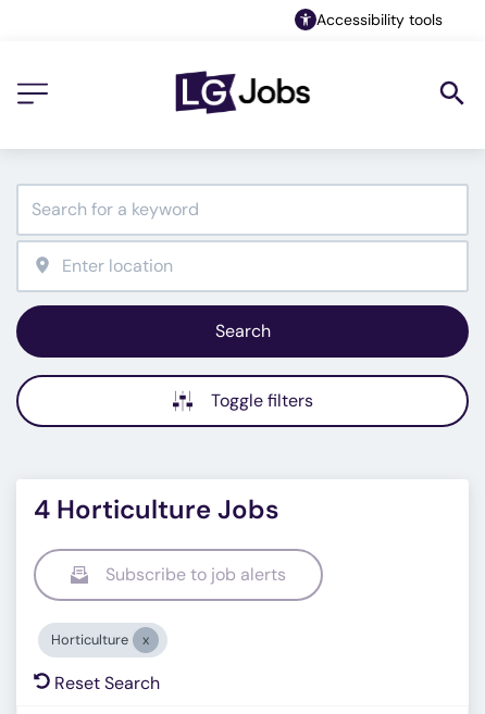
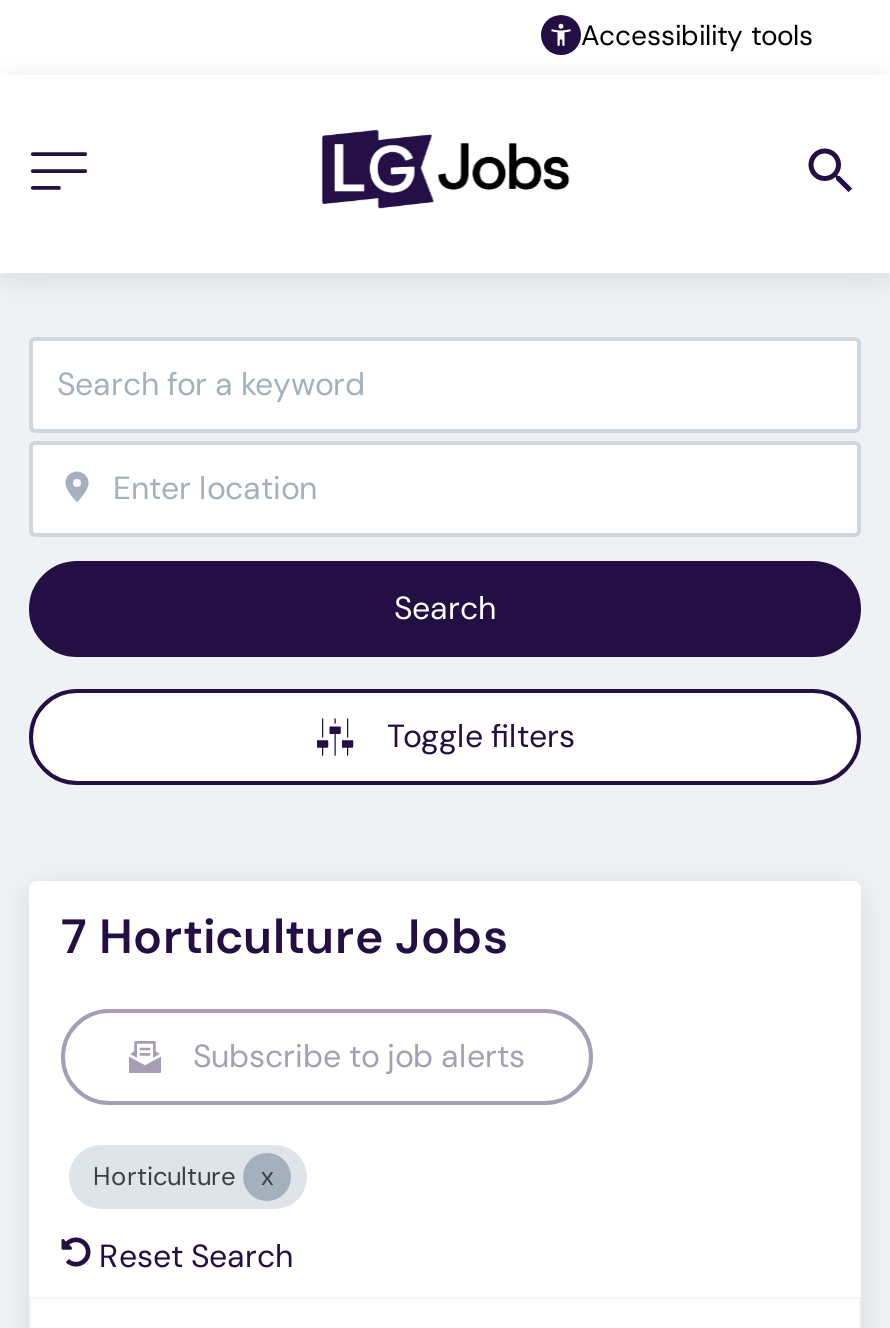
[34,492,279,526] 4 Horticulture Jobs -> [61,905,509,967] 7 Horticulture Jobs

